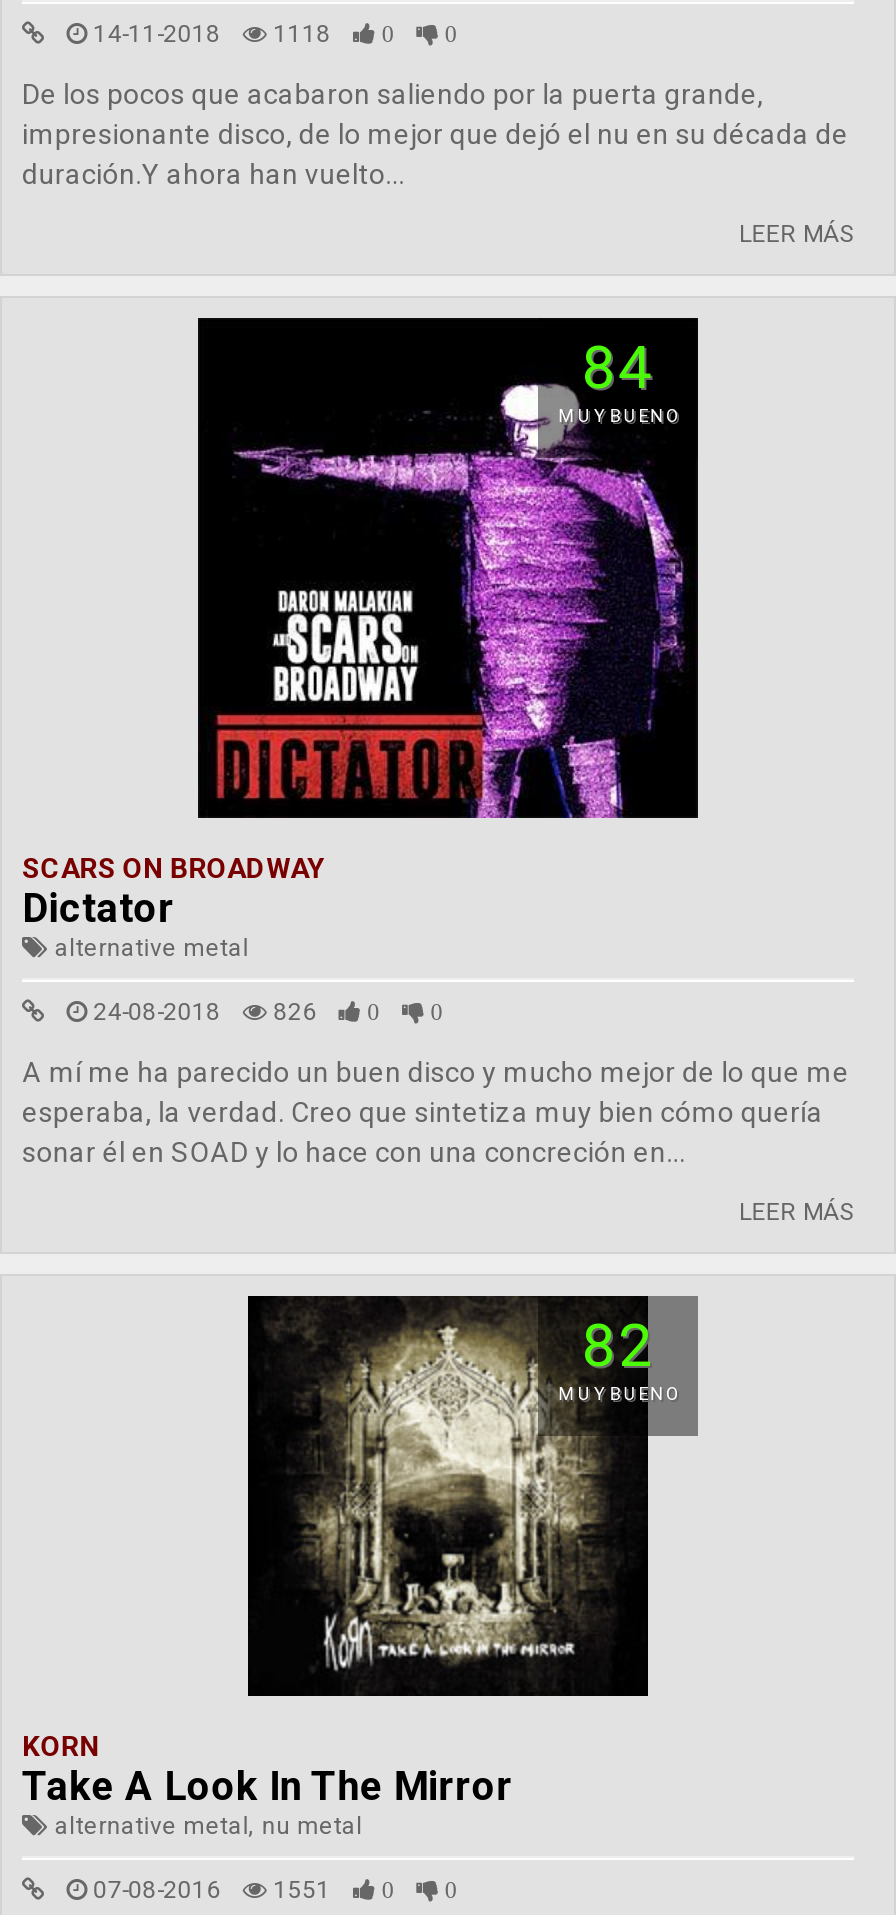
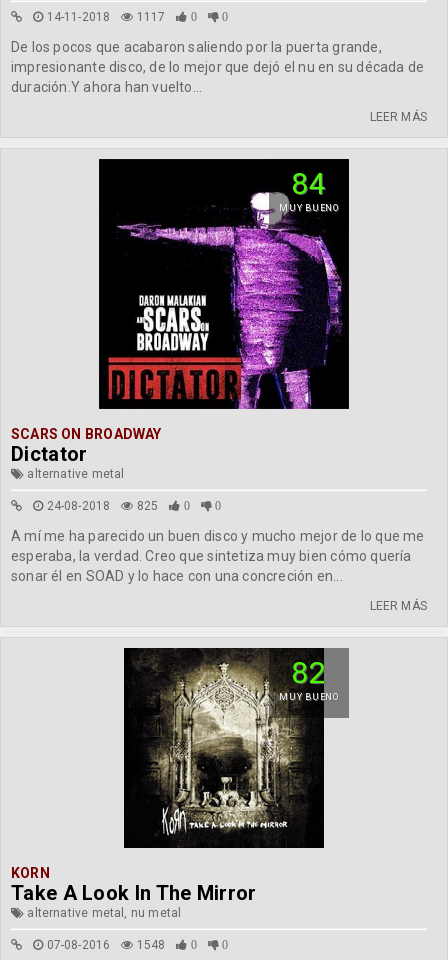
[93,20,457,48] 14-11-2018 1118 0 0 -> [47,10,229,24] 14-11-2018 1117 0 0
[93,998,443,1026] 24-08-2018 826 0 0 -> [47,499,221,513] 24-08-2018 825 0 0
[93,1876,457,1904] 07-08-2016 1551 0 0 -> [47,938,229,952] 07-08-2016 1548 0 0

